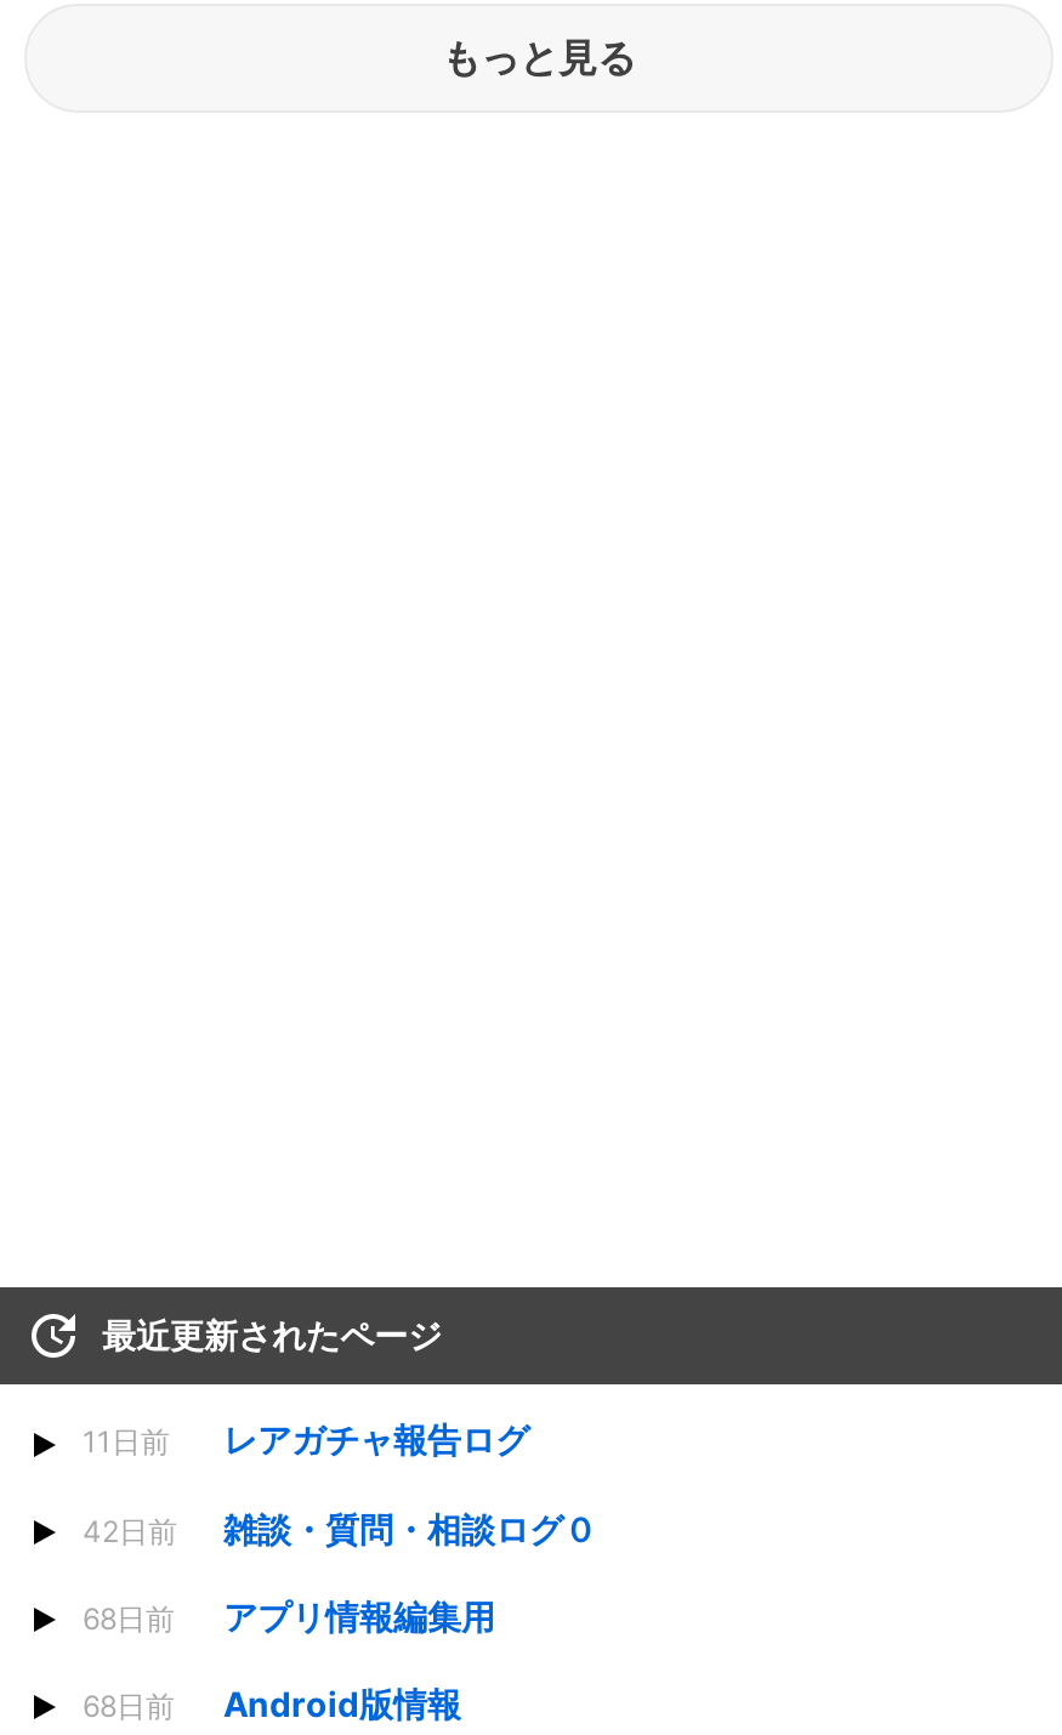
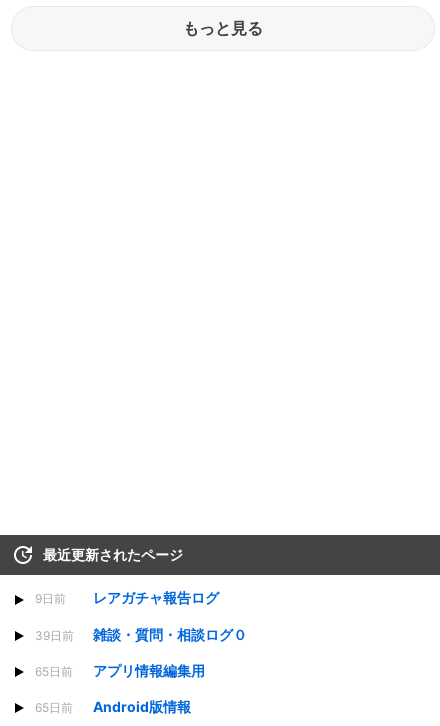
[83,1419,529,1461] 11日前 レアガチャ報告ログ -> [35,589,219,606] 9日前 レアガチャ報告ログ
[83,1507,597,1548] 42日前 雑談・質問・相談ログ０ -> [35,626,247,643] 39日前 雑談・質問・相談ログ０
[83,1595,495,1636] 68日前 アプリ情報編集用 -> [35,662,205,679] 65日前 アプリ情報編集用
[83,1683,461,1724] 68日前 Android版情報 -> [35,698,191,715] 65日前 Android版情報

